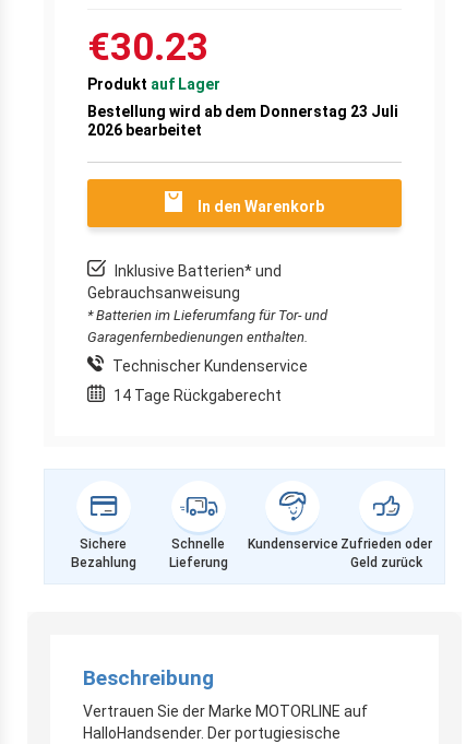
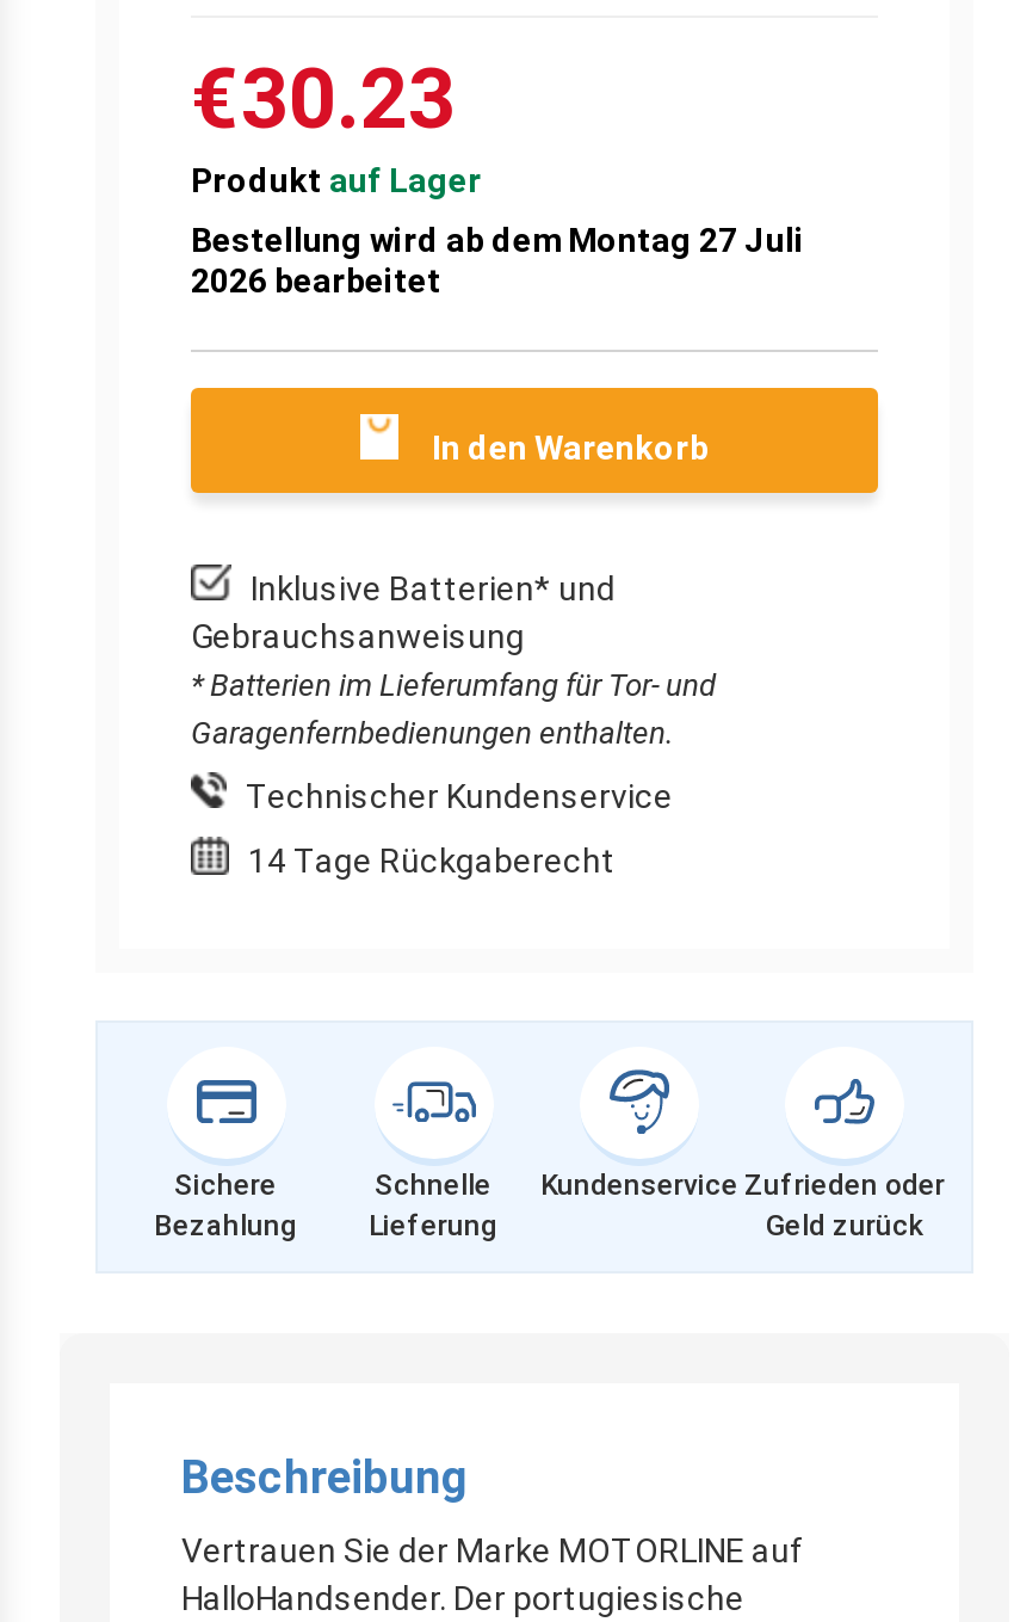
[87,102,398,120] Bestellung wird ab dem Donnerstag 23 Juli -> [191,220,804,258] Bestellung wird ab dem Montag 27 Juli

